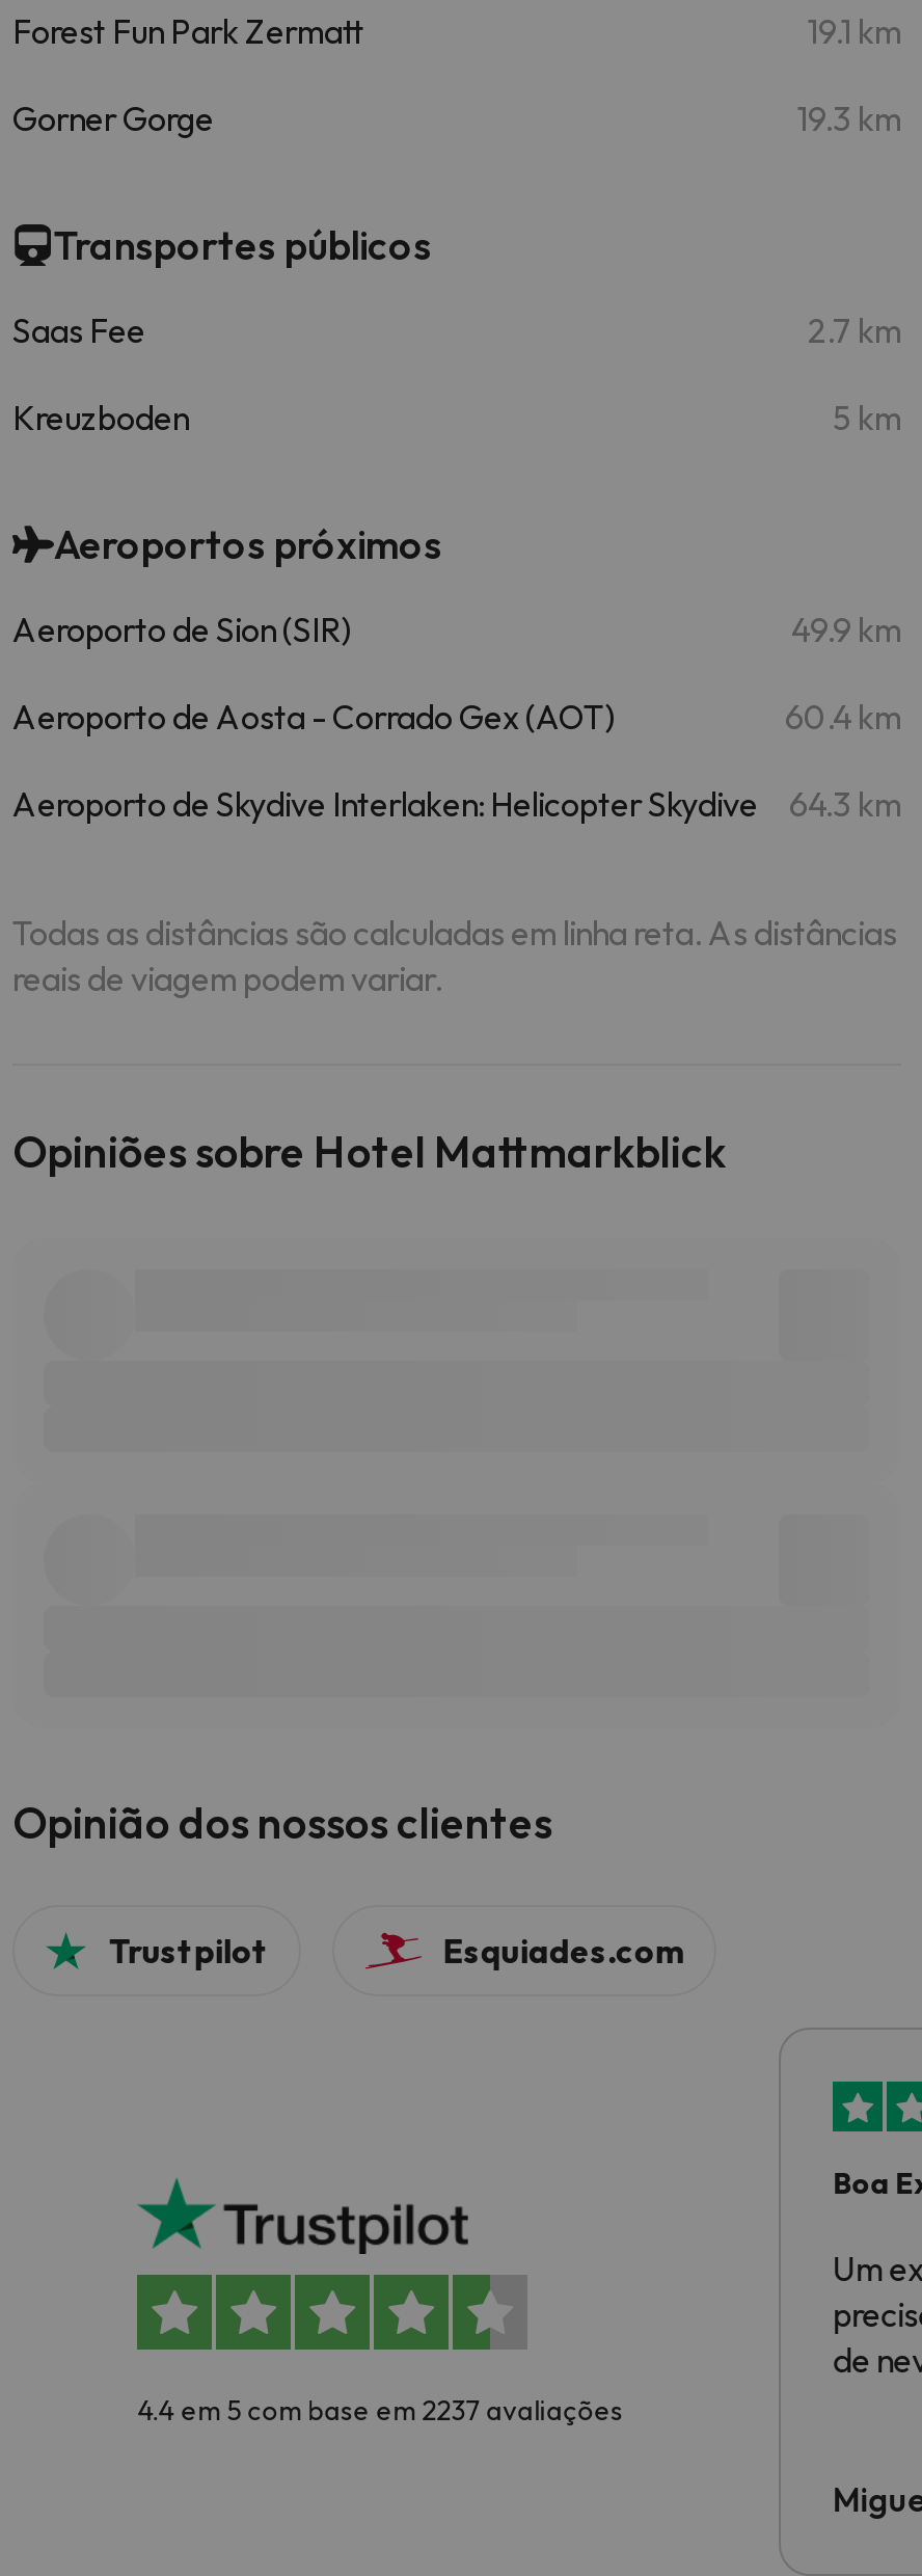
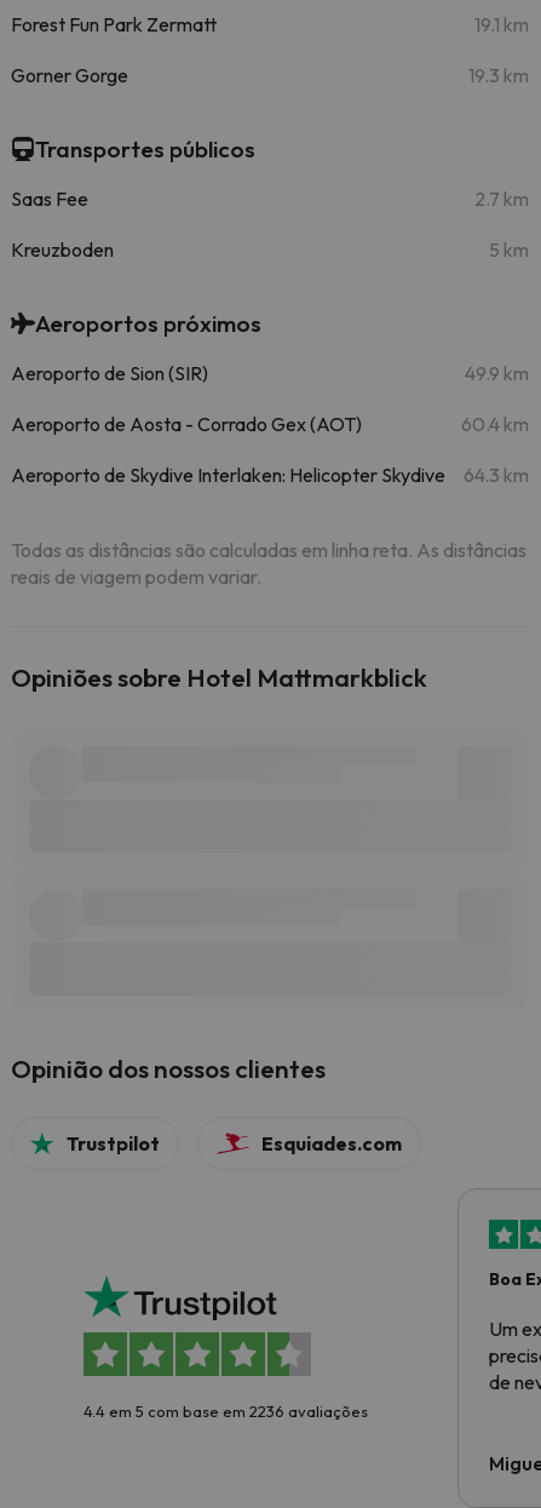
[137,2393,623,2427] 4.4 em 5 com base em 2237 avaliações -> [83,1402,367,1421] 4.4 em 5 com base em 2236 avaliações

